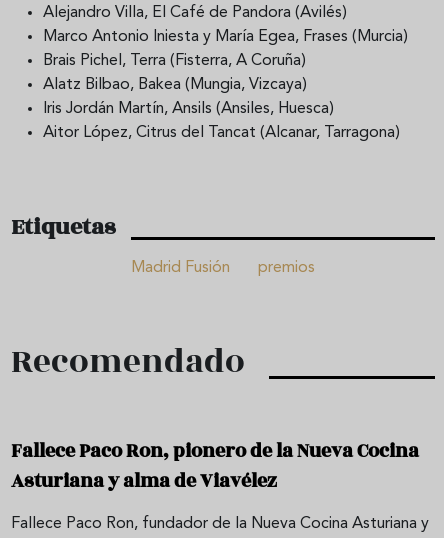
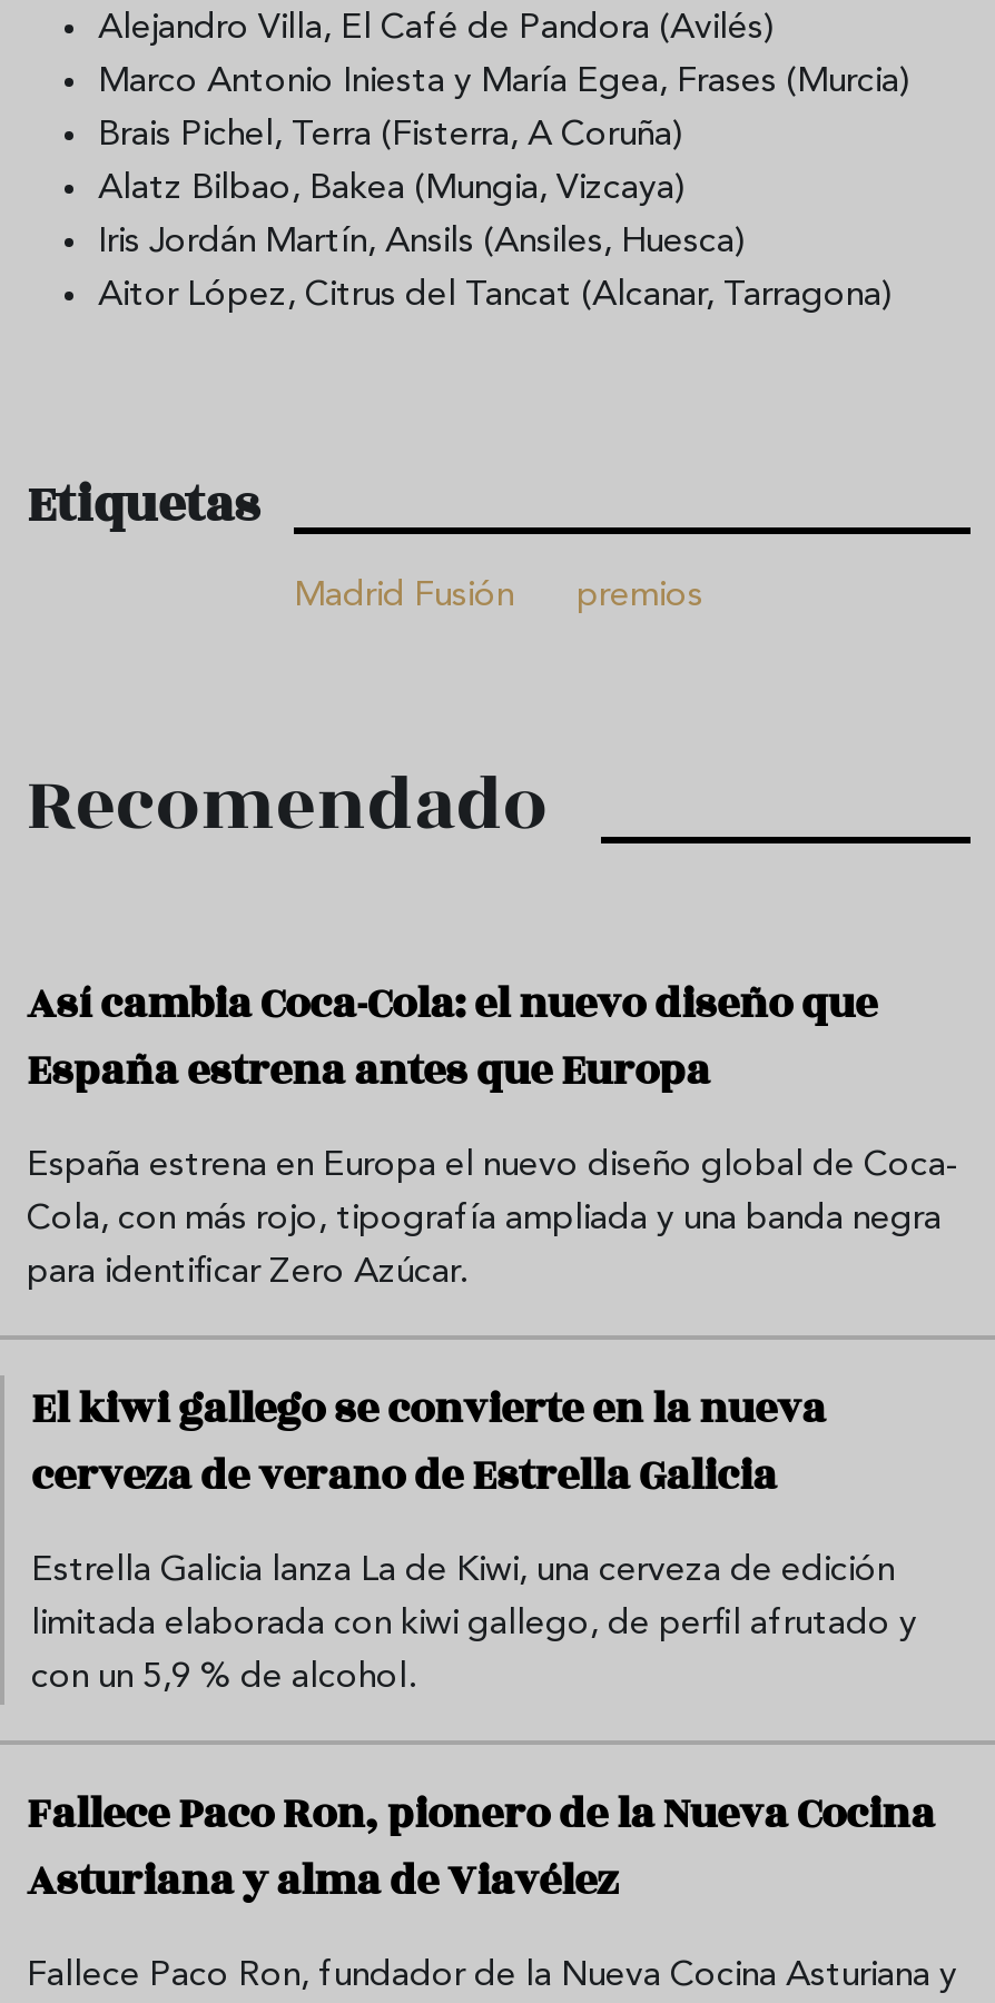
none -> [27,971,959,1695] Así cambia Coca-Cola: el nuevo diseño que | España estrena antes que Europa | España estrena en Europa el nuevo diseño global de Coca- | Cola, con más rojo, tipografía ampliada y una banda negra | para identificar Zero Azúcar. | El kiwi gallego se convierte en la nueva | cerveza de verano de Estrella Galicia | Estrella Galicia lanza La de Kiwi, una cerveza de edición | limitada elaborada con kiwi gallego, de perfil afrutado y | con un 5,9 % de alcohol.

